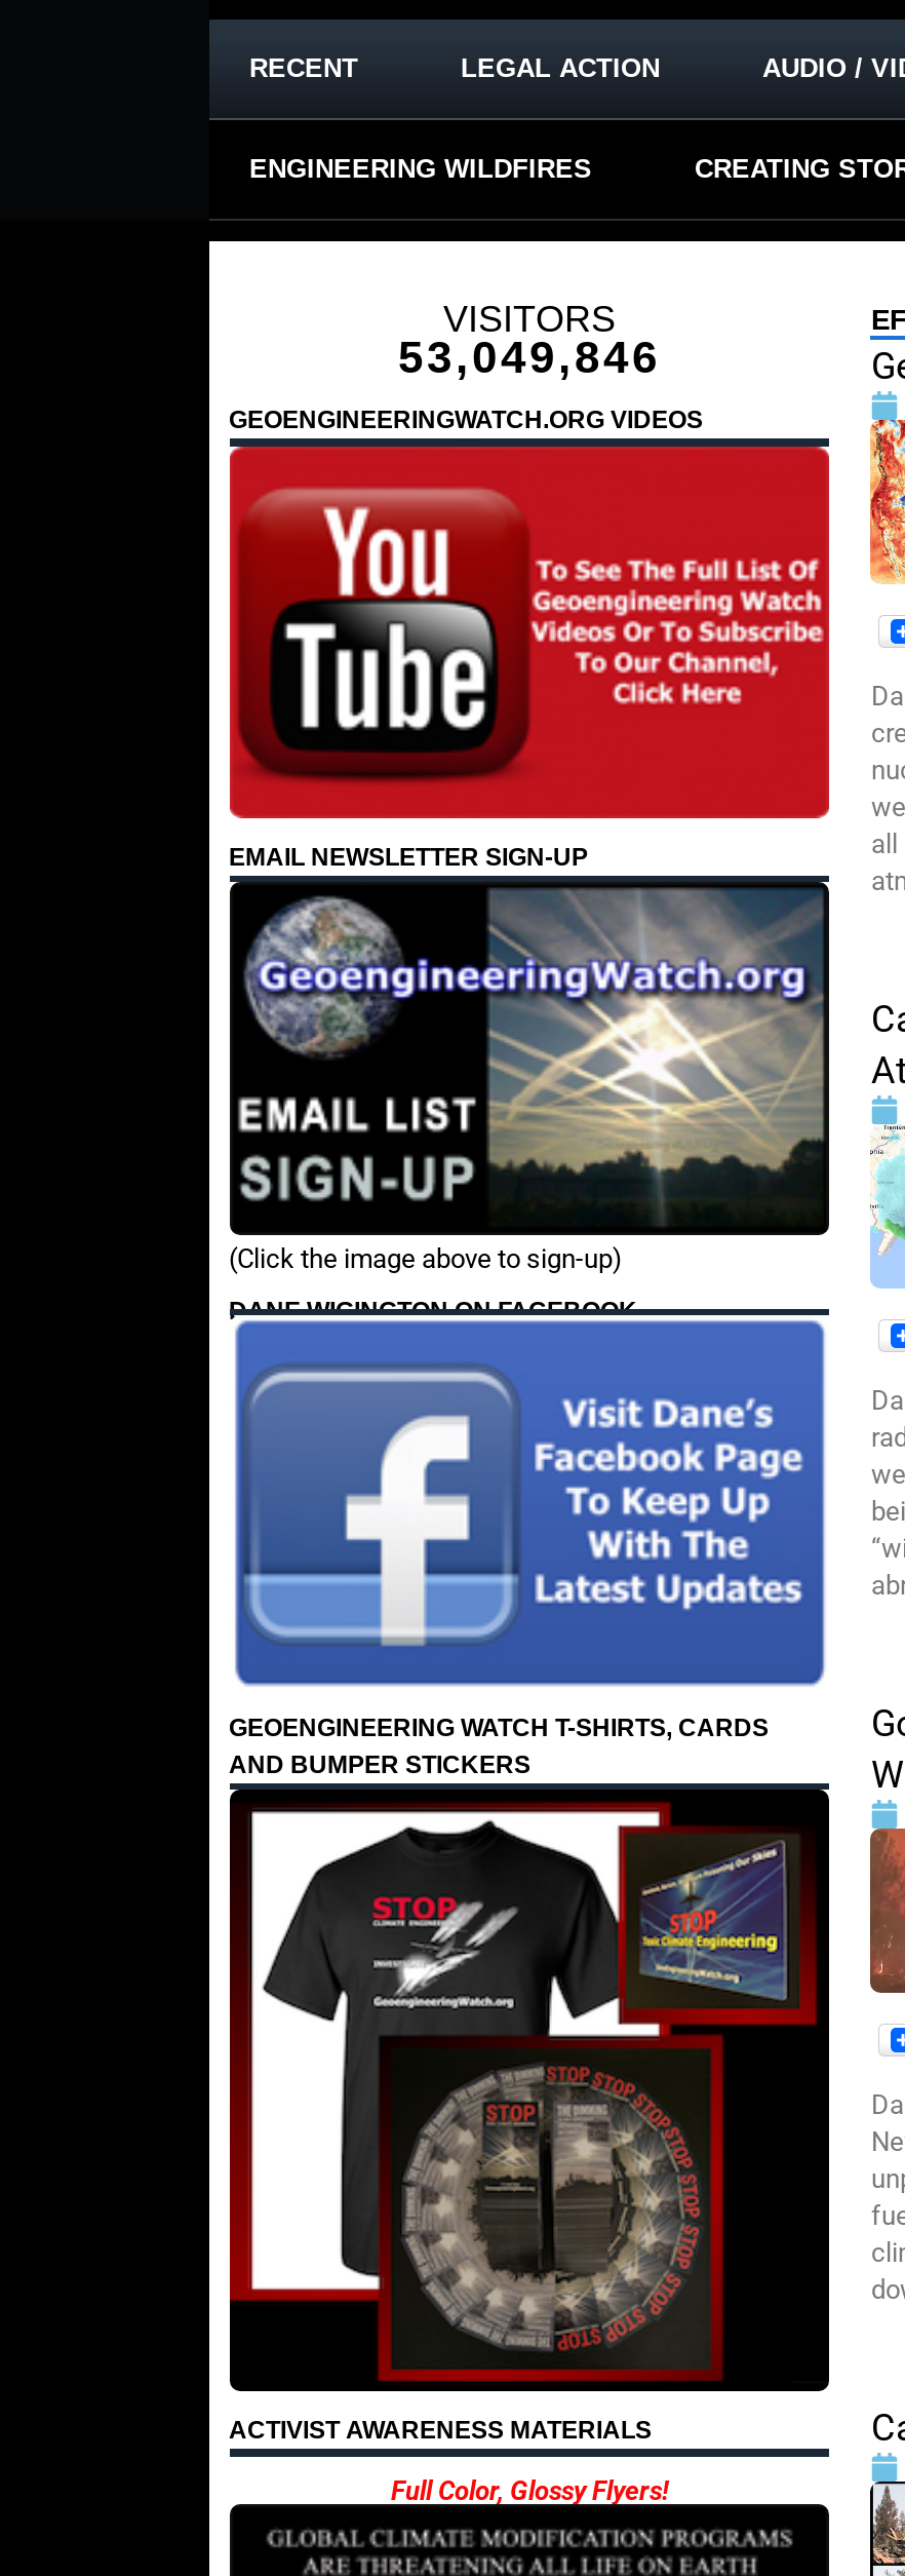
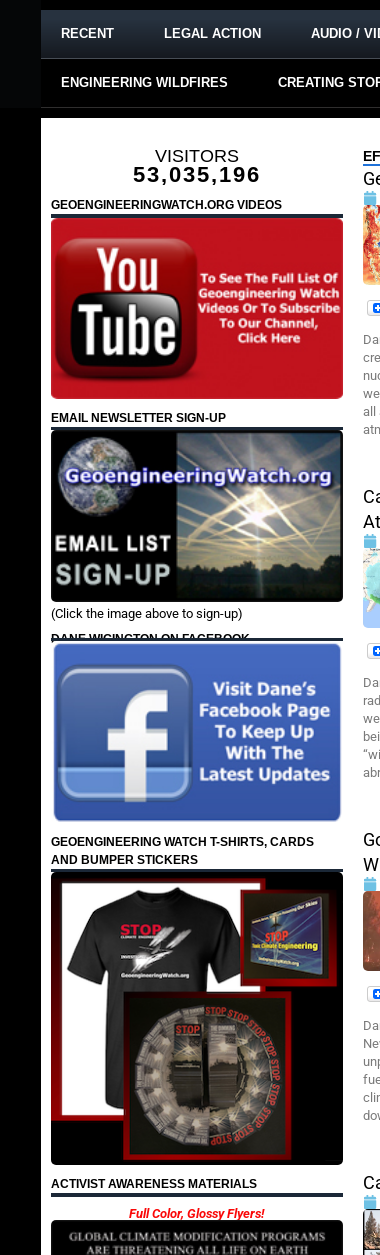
[398,332,661,383] 53,049,846 -> [133,162,261,187] 53,035,196

